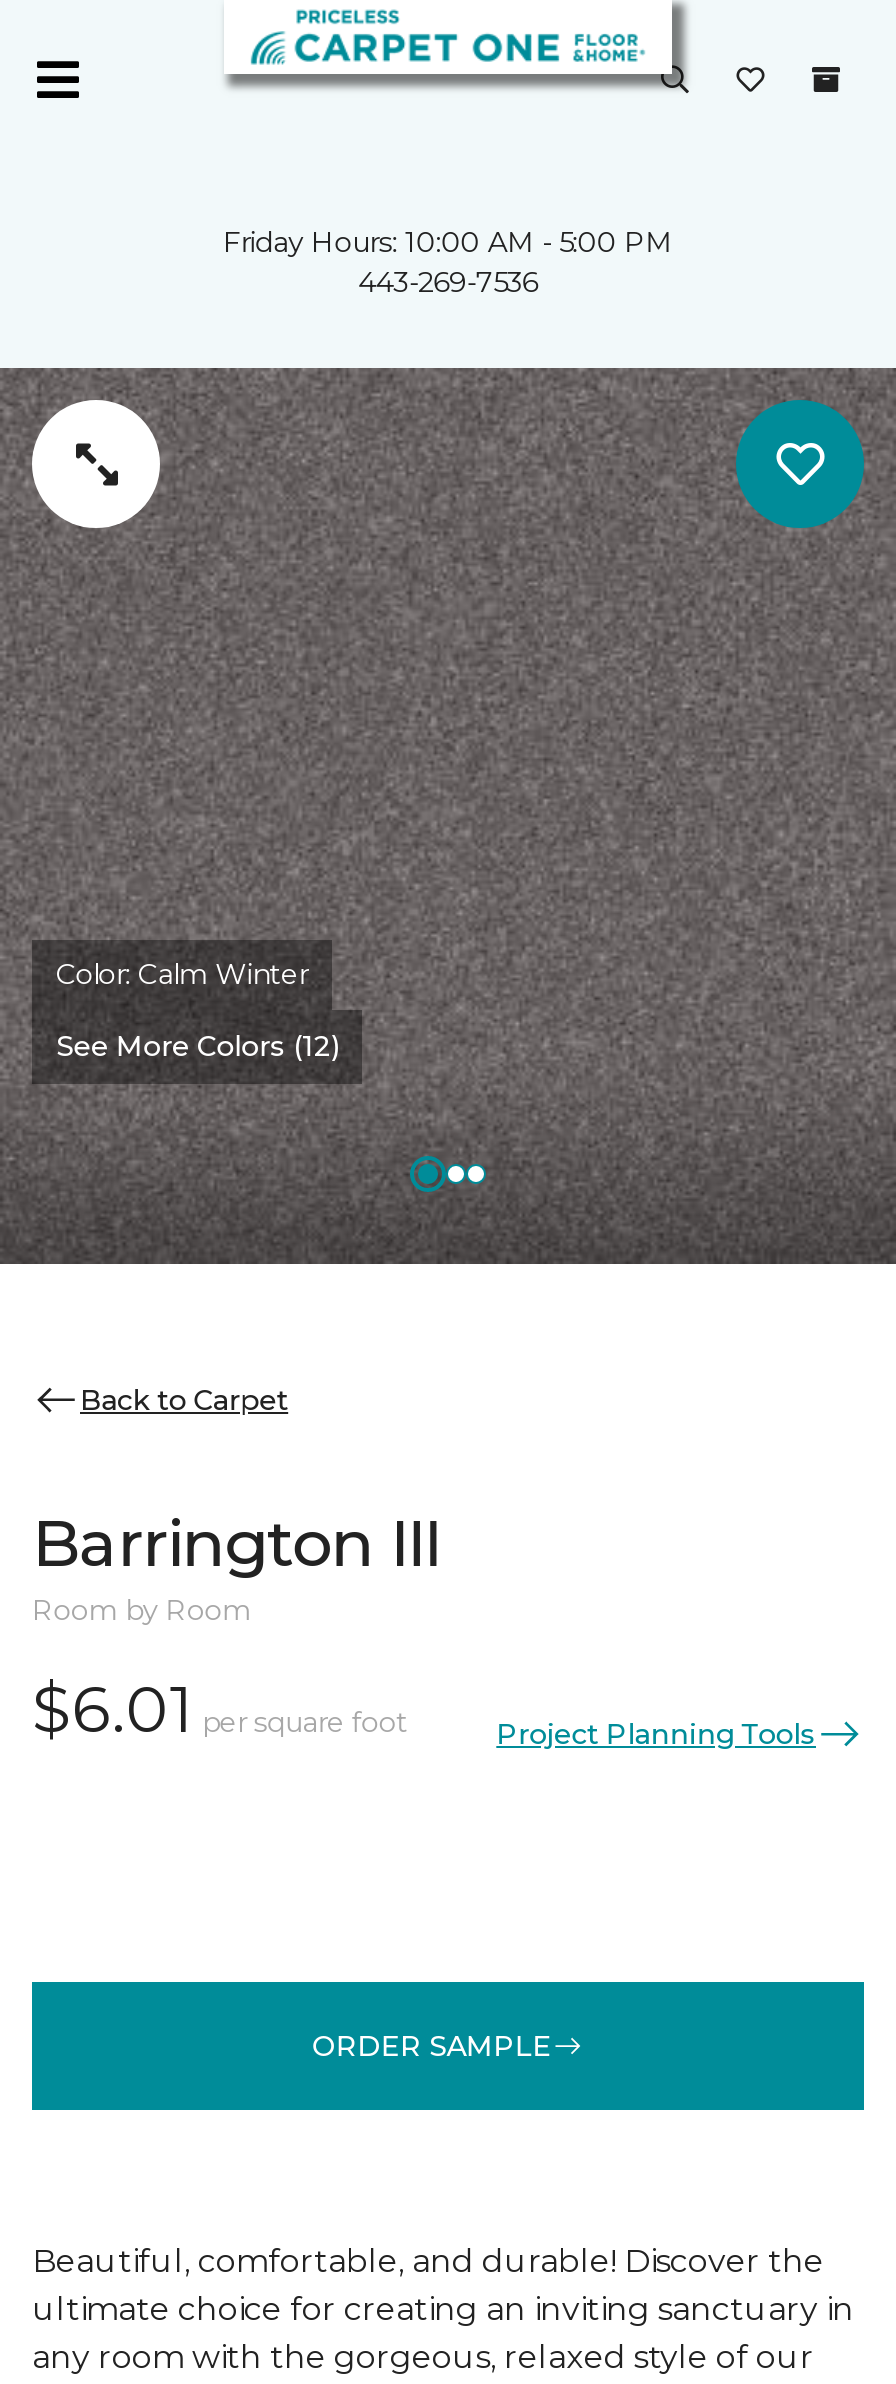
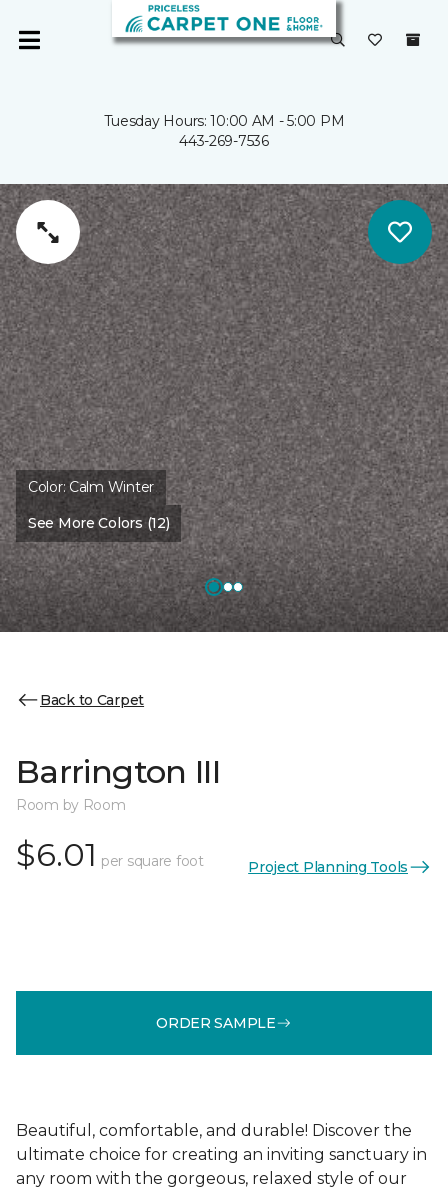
[223,224,673,260] Friday Hours: 10:00 AM - 5:00 PM -> [104,112,344,130] Tuesday Hours: 10:00 AM - 5:00 PM

